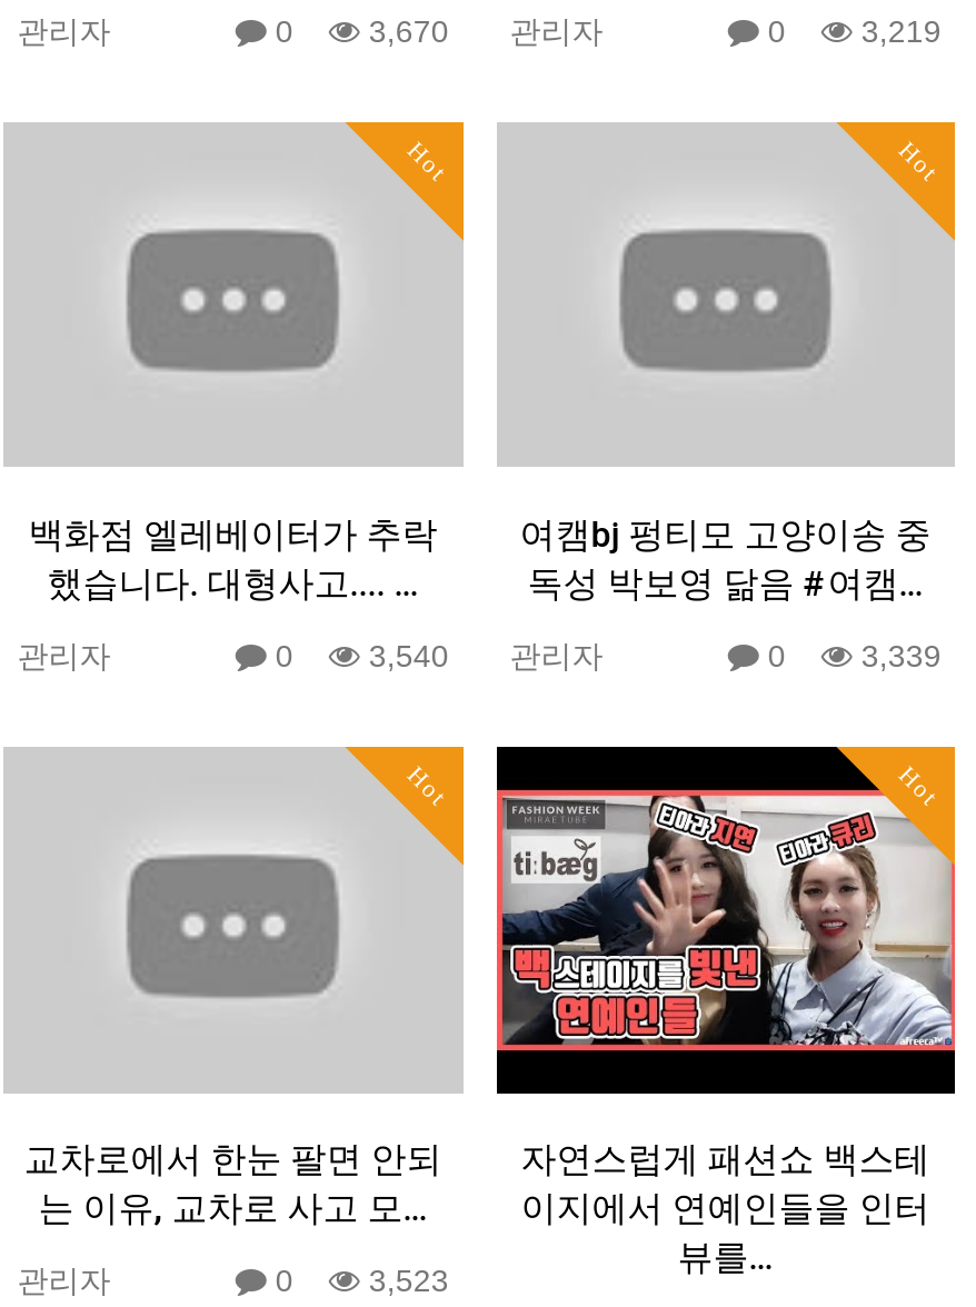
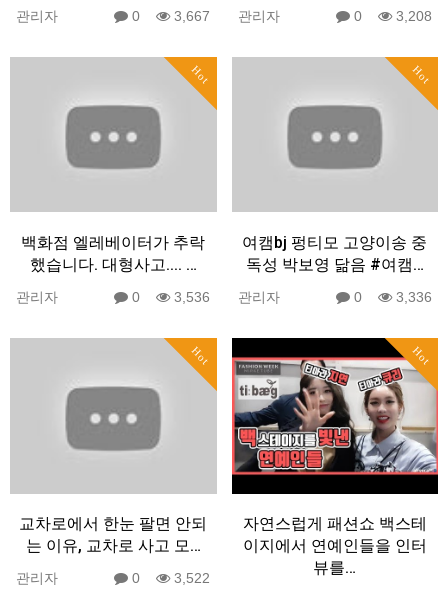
[266,13,603,48] 0 3,670 관리자 -> [128,8,280,24] 0 3,667 관리자
[759,13,941,48] 0 3,219 -> [350,8,432,24] 0 3,208
[266,638,603,673] 0 3,540 관리자 -> [128,289,280,305] 0 3,536 관리자
[759,638,941,673] 0 3,339 -> [350,289,432,305] 0 3,336
[266,1263,449,1298] 0 3,523 -> [128,570,210,586] 0 3,522

